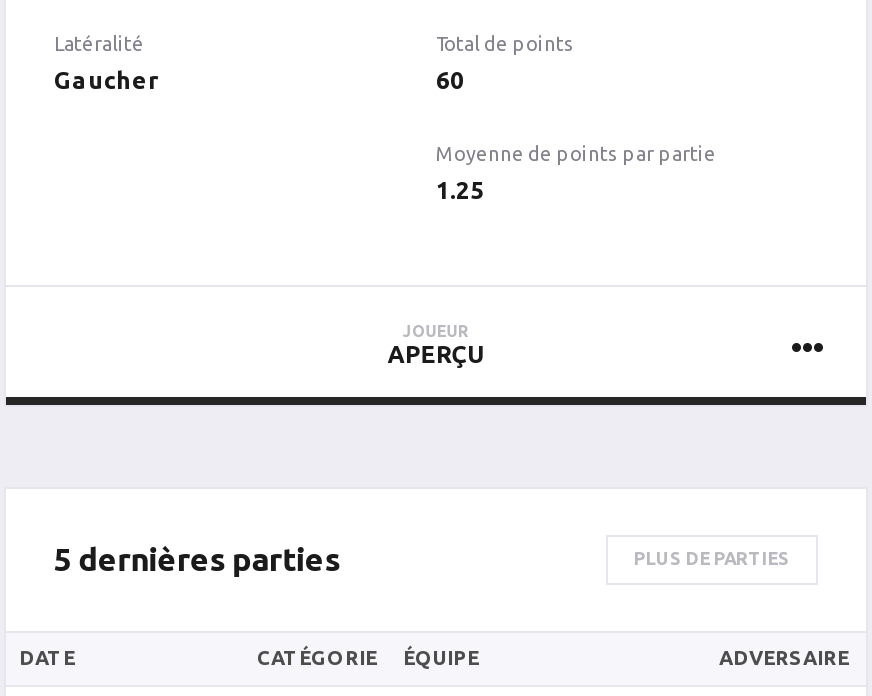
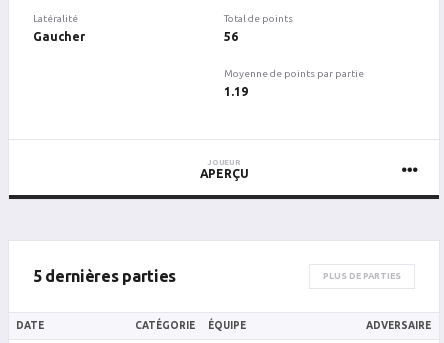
[436,67,464,93] 60 -> [224,30,238,43] 56
[436,177,484,203] 1.25 -> [224,85,248,98] 1.19

